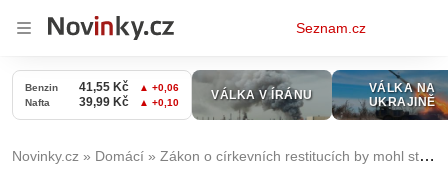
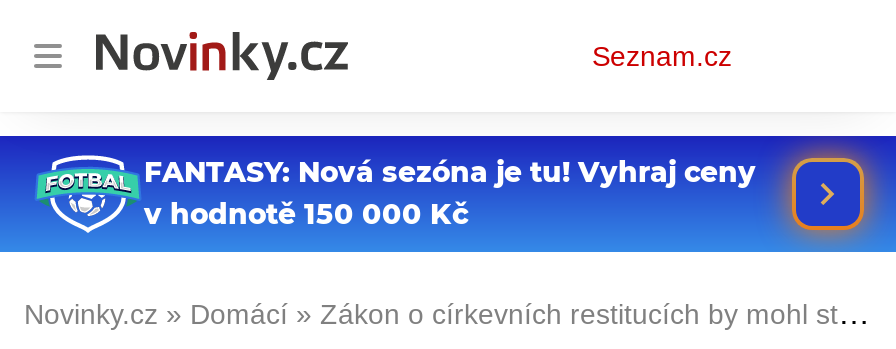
[3,68,445,125] [image] -> [6,134,890,254] [image]

